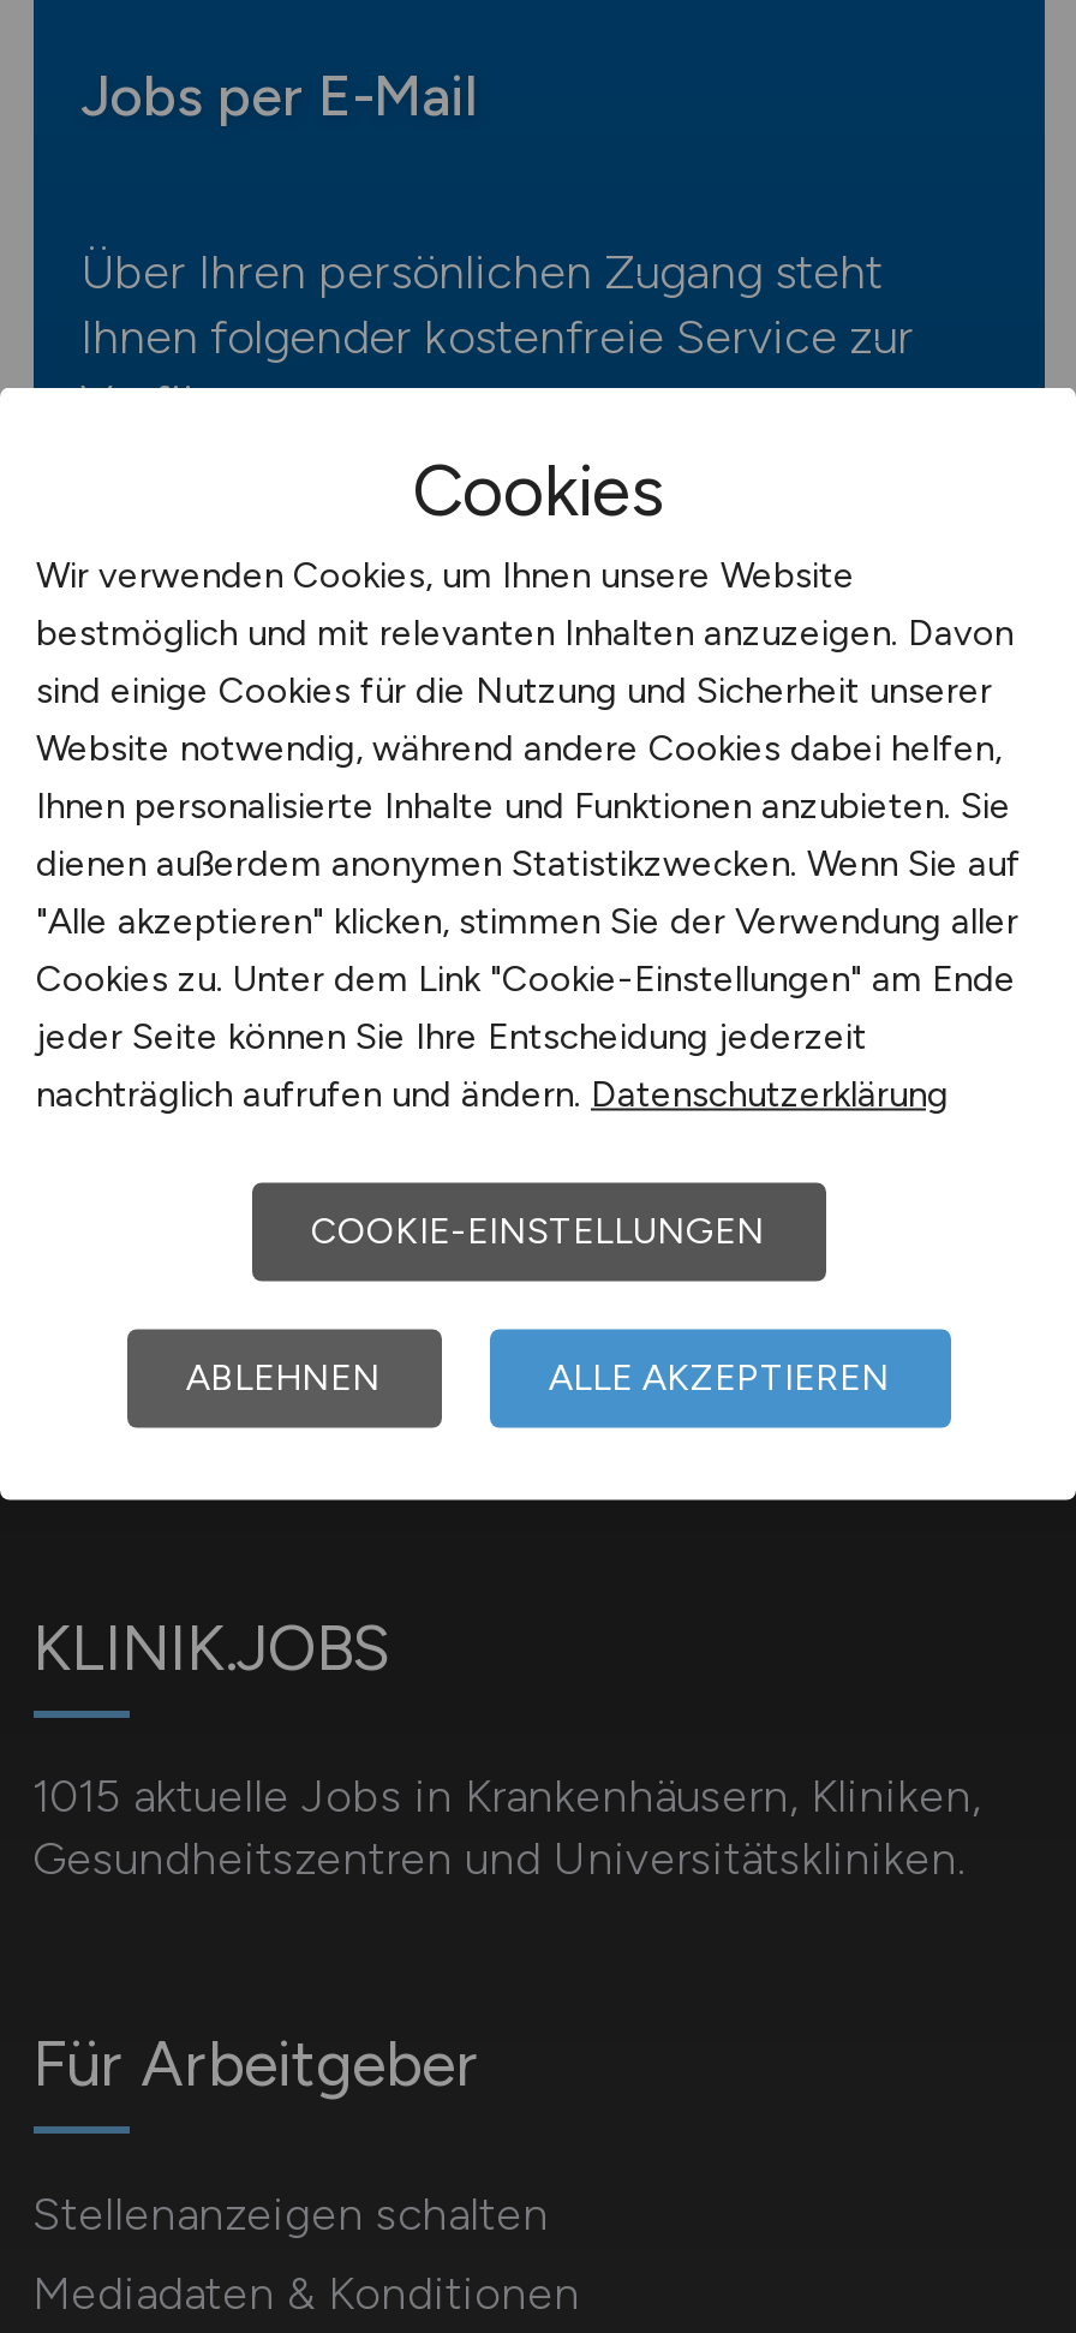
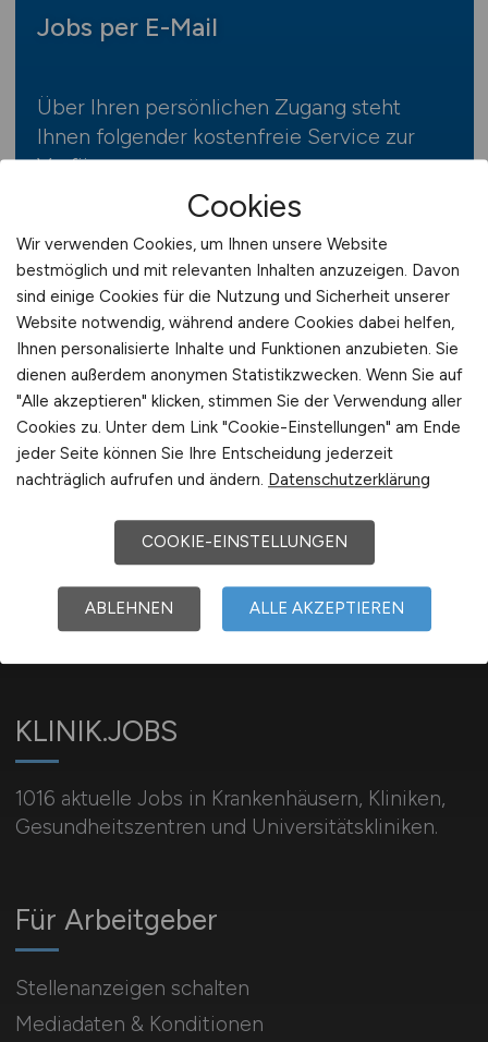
[32,1768,981,1824] 1015 aktuelle Jobs in Krankenhäusern, Kliniken, -> [15,786,445,811] 1016 aktuelle Jobs in Krankenhäusern, Kliniken,

